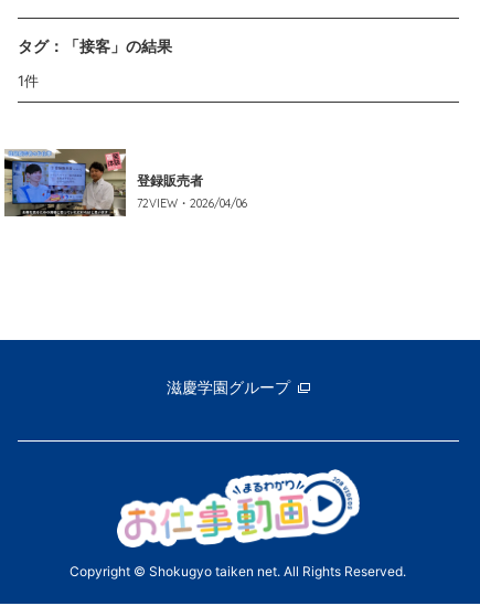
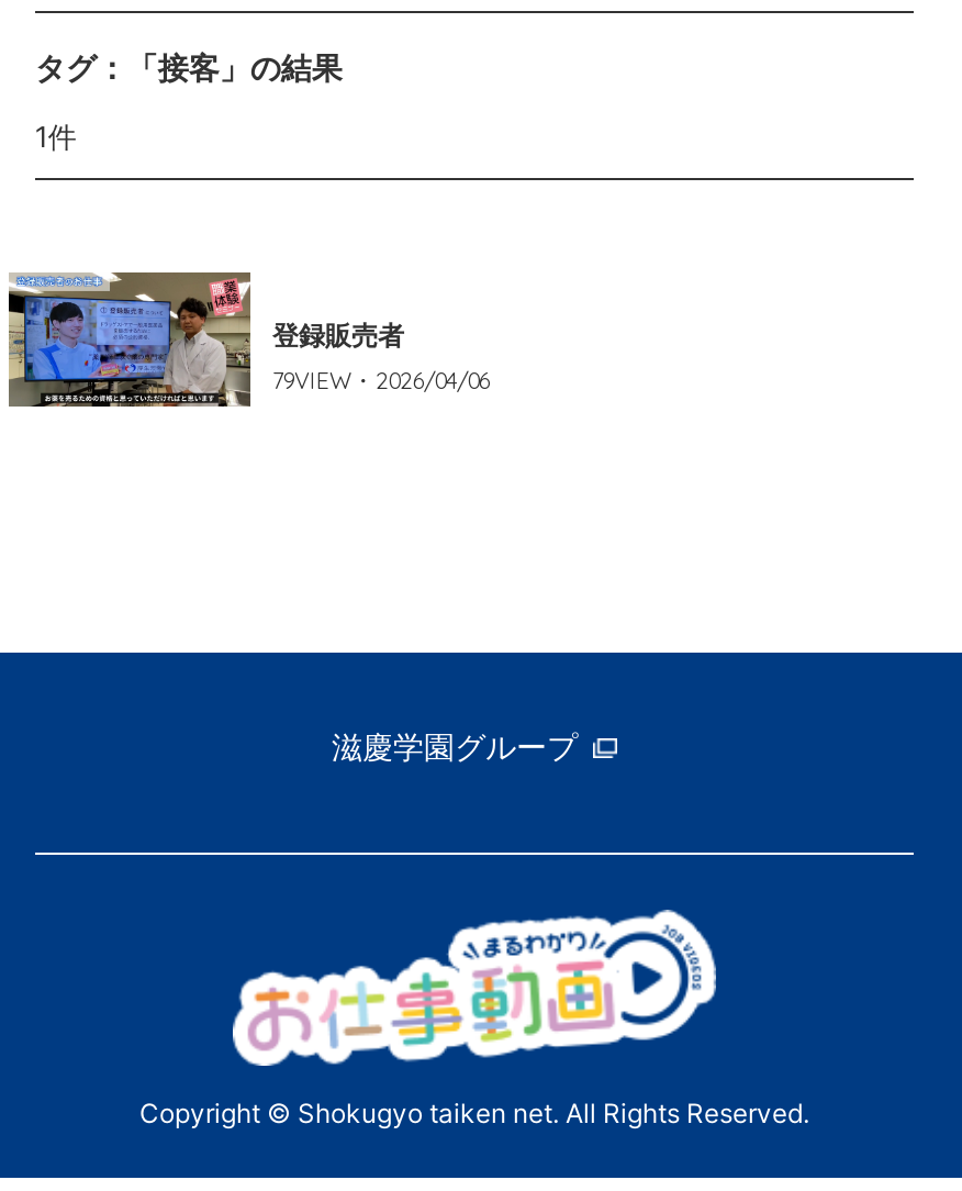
[137,195,247,211] 72VIEW・2026/04/06 -> [272,365,490,396] 79VIEW・2026/04/06

